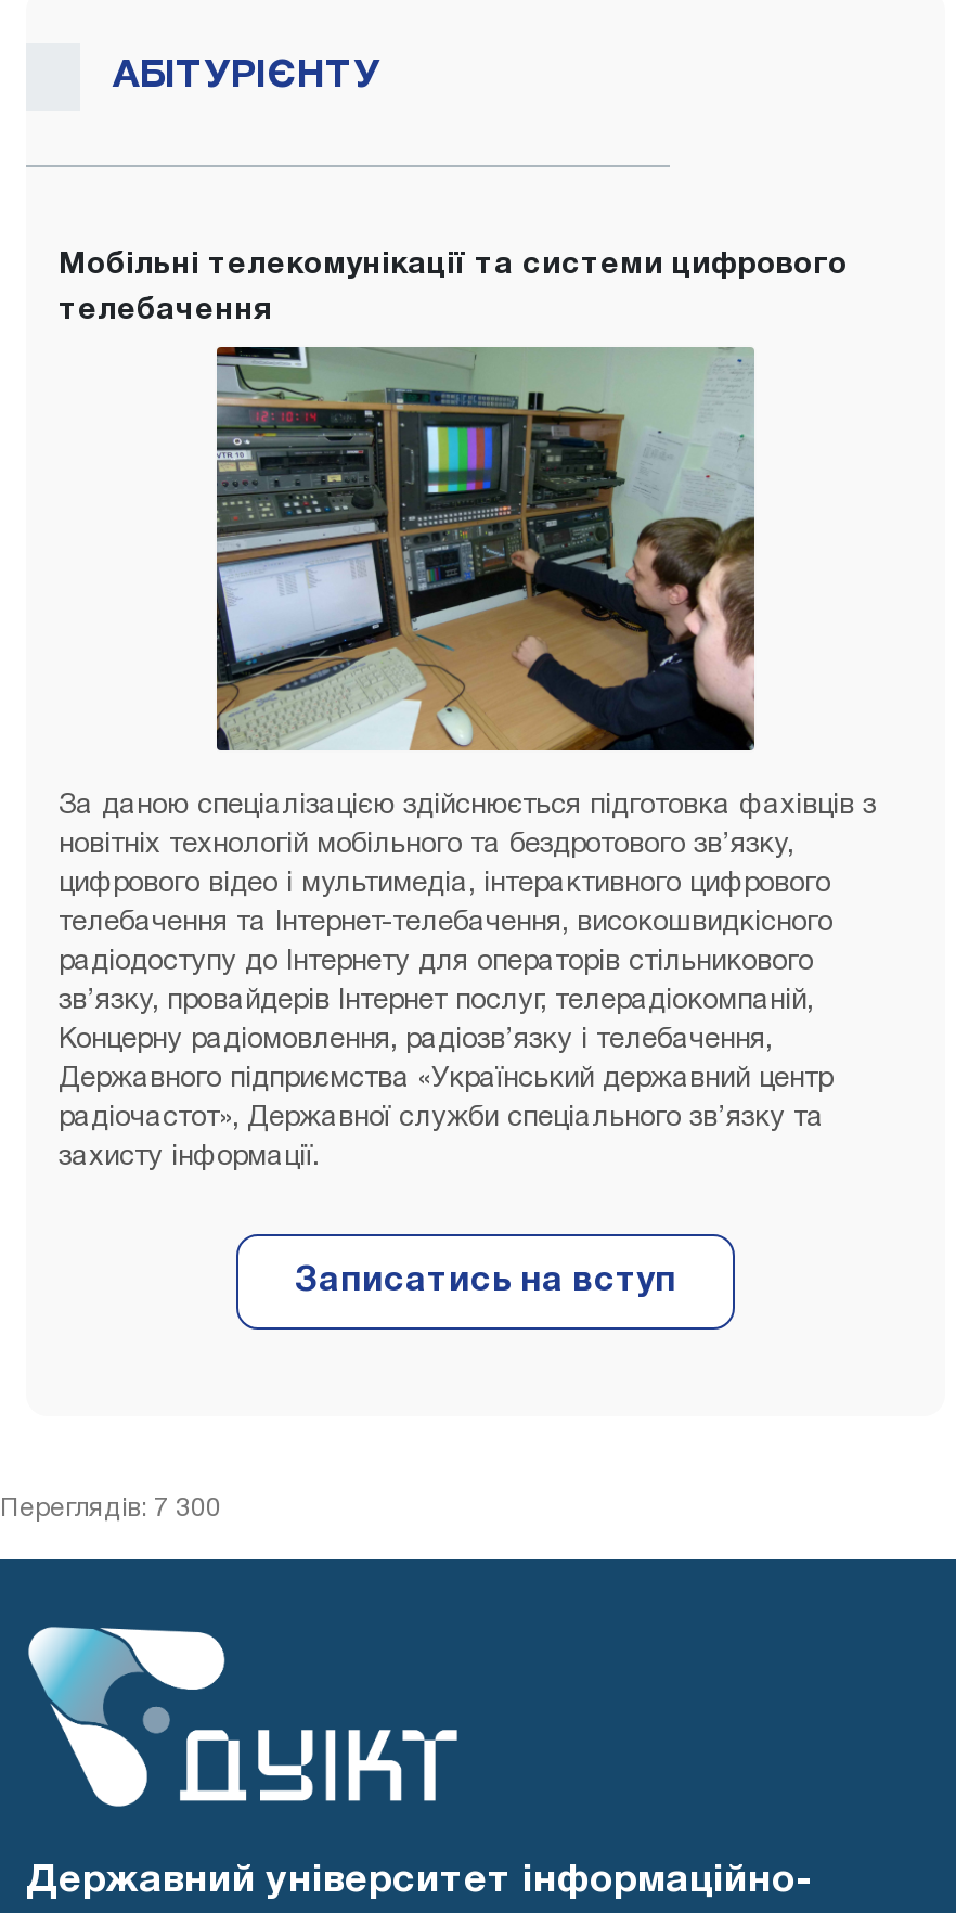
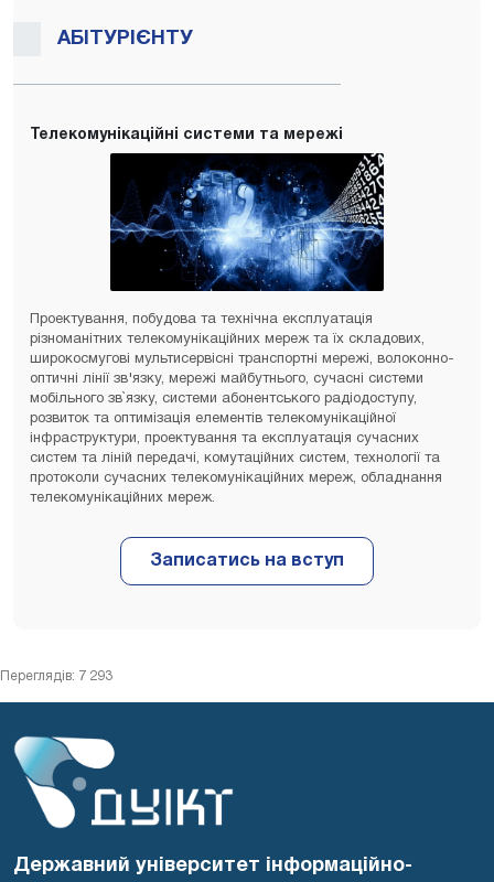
[59,251,848,325] Мобільні телекомунікації та системи цифрового | телебачення -> [30,128,343,142] Телекомунікаційні системи та мережі
[215,345,757,601] [image] -> [109,152,385,292] [image]
[59,793,876,1171] За даною спеціалізацією здійснюється підготовка фахівців з | новітніх технологій мобільного та бездротового зв’язку, | цифрового відео і мультимедіа, інтерактивного цифрового | телебачення та Інтернет-телебачення, високошвидкісного | радіодоступу до Інтернету для операторів стільникового | зв’язку, провайдерів Інтернет послуг, телерадіокомпаній, | Концерну радіомовлення, радіозв’язку і телебачення, | Державного підприємства «Український державний центр | радіочастот», Державної служби спеціального зв’язку та | захисту інформації. -> [30,313,454,505] Проектування, побудова та технічна експлуатація | різноманітних телекомунікаційних мереж та їх складових, | широкосмугові мультисервісні транспортні мережі, волоконно- | оптичні лінії зв'язку, мережі майбутнього, сучасні системи | мобільного зв`язку, системи абонентського радіодоступу, | розвиток та оптимізація елементів телекомунікаційної | інфраструктури, проектування та експлуатація сучасних | систем та ліній передачі, комутаційних систем, технології та | протоколи сучасних телекомунікаційних мереж, обладнання | телекомунікаційних мереж.
[0,1496,221,1520] Переглядів: 7 300 -> [0,670,112,682] Переглядів: 7 293

